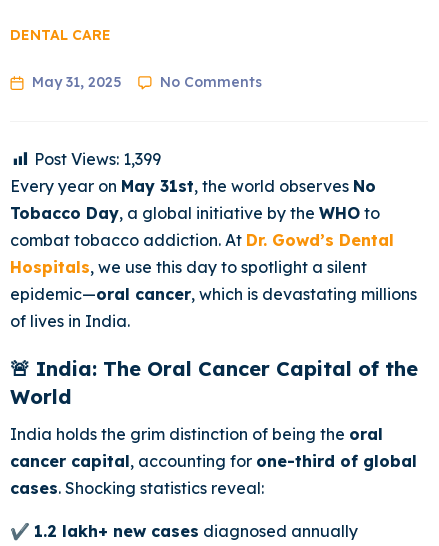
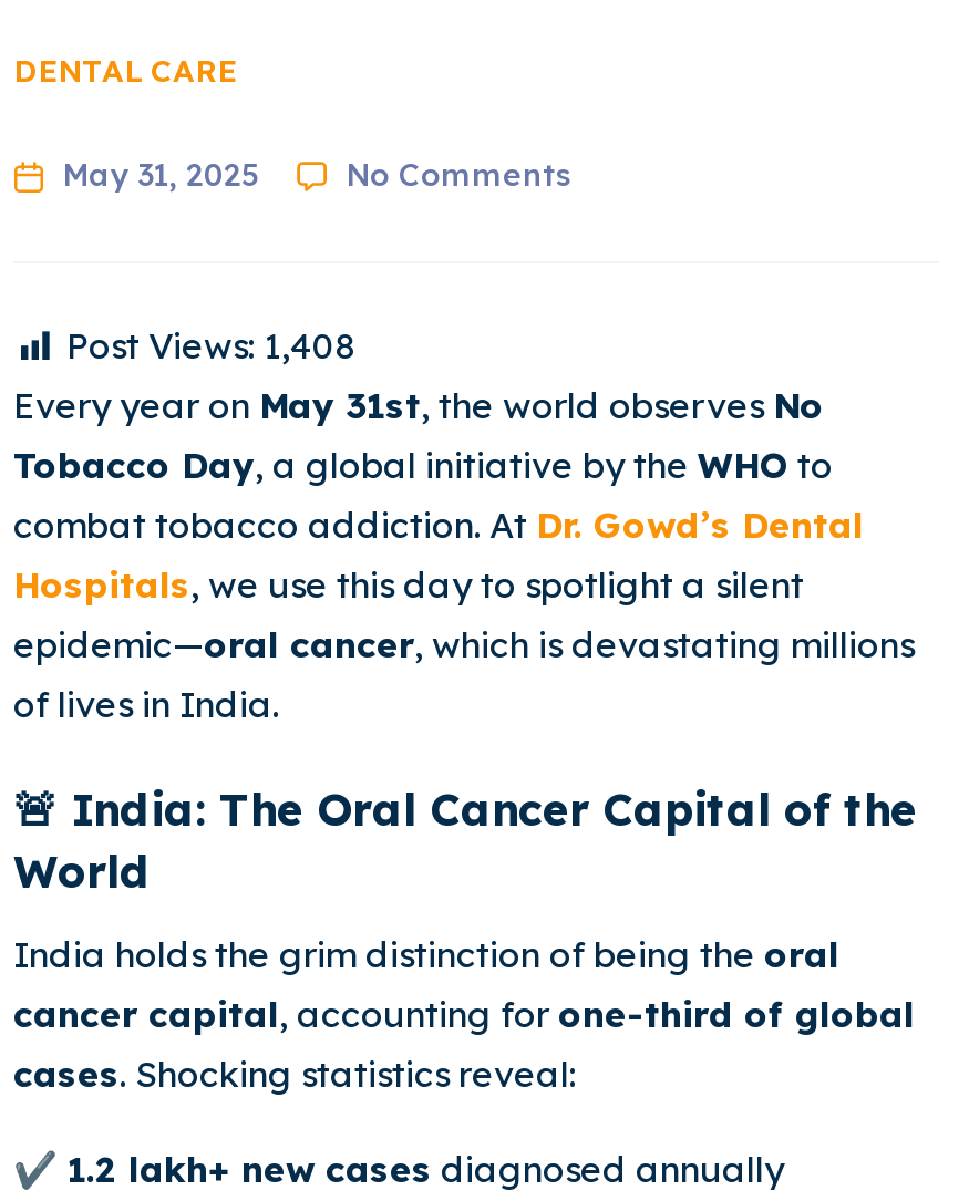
[34,149,161,169] Post Views: 1,399 -> [66,323,357,368] Post Views: 1,408

